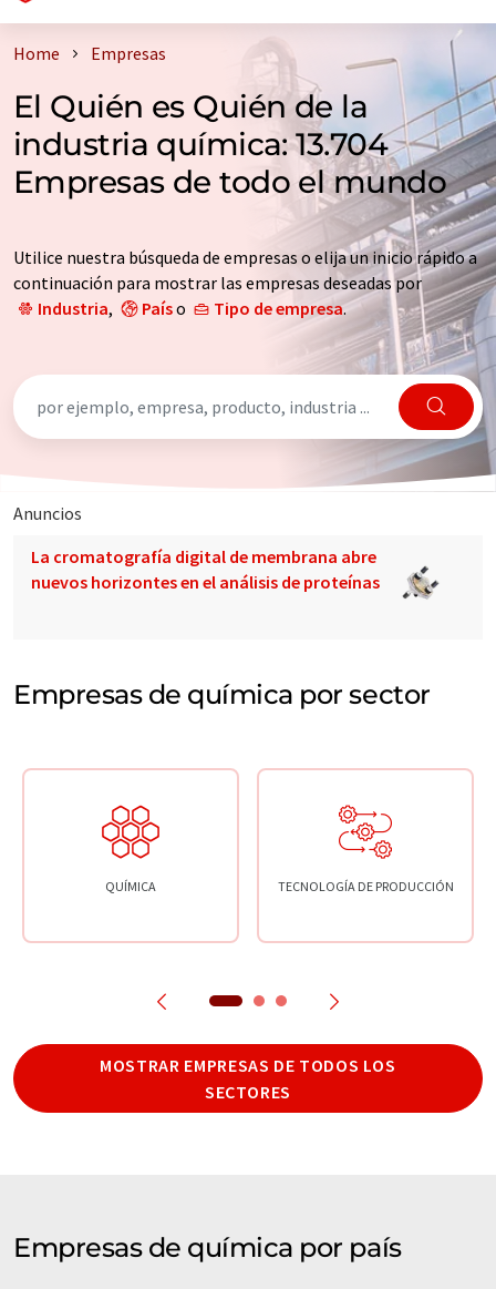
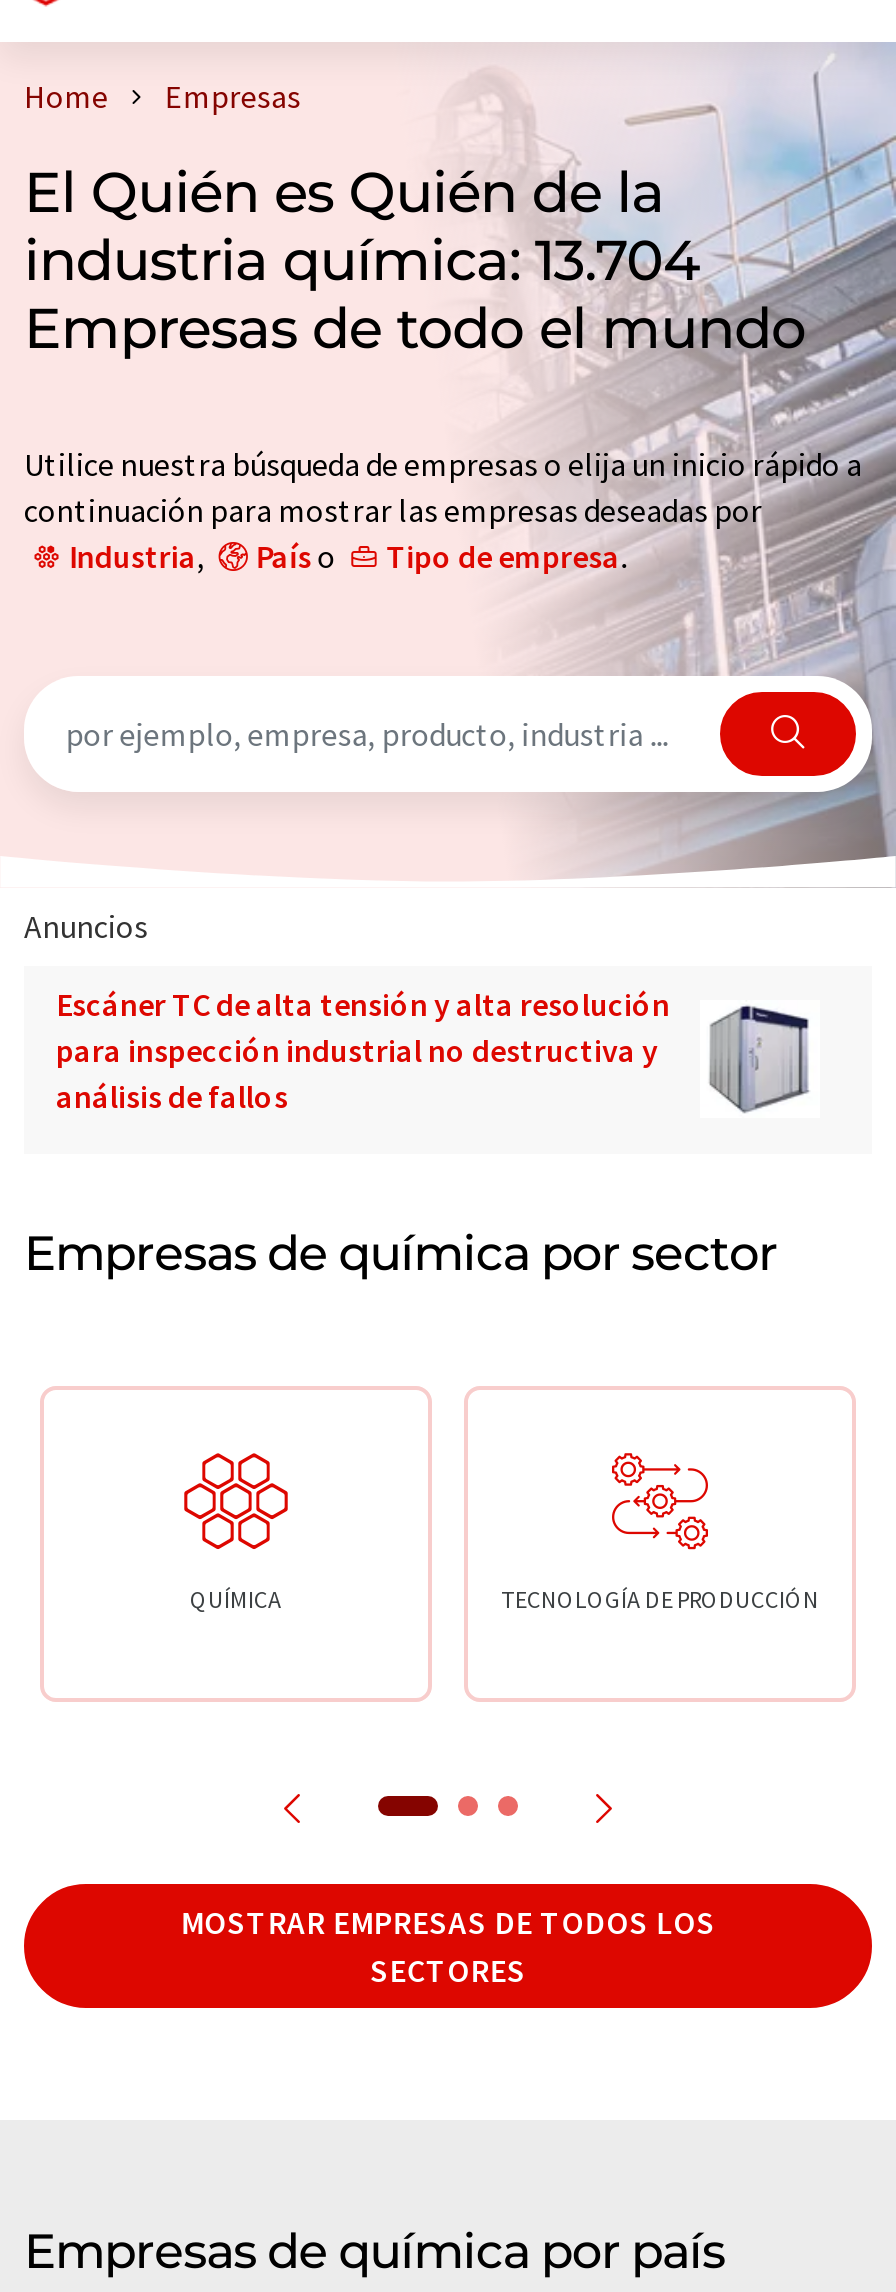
[31,545,447,616] [image] | La cromatografía digital de membrana abre | nuevos horizontes en el análisis de proteínas -> [56,983,810,1115] [image] | Escáner TC de alta tensión y alta resolución | para inspección industrial no destructiva y | análisis de fallos

